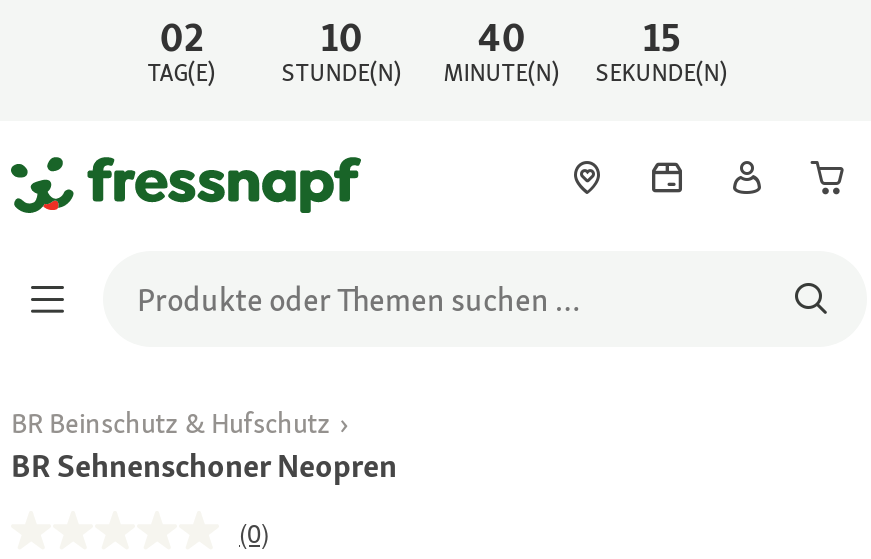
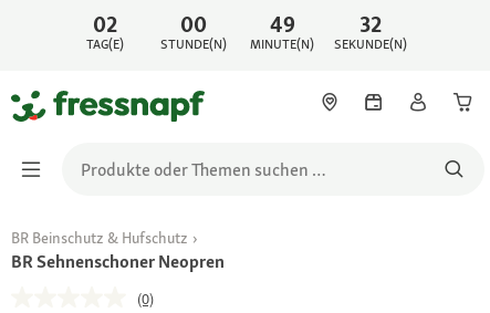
[321,11,363,63] 10 -> [181,10,207,39] 00
[478,11,526,63] 40 -> [270,10,295,39] 49
[643,11,681,63] 15 -> [360,10,382,39] 32

